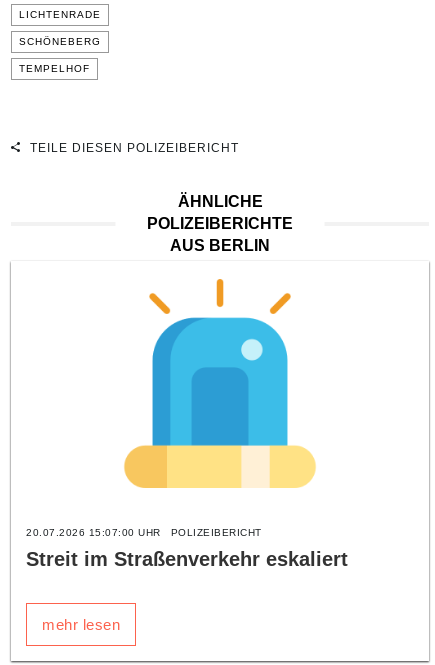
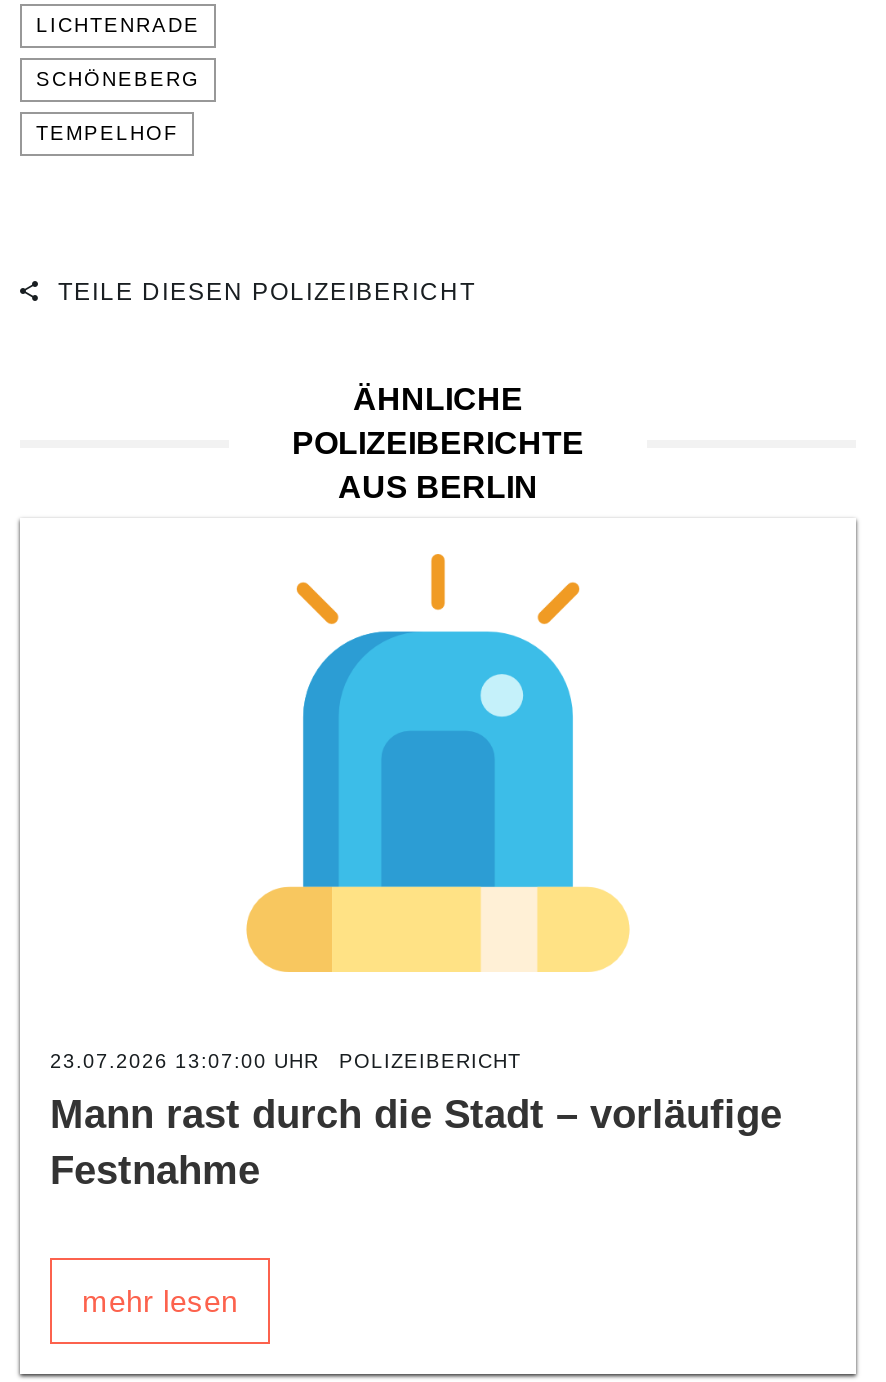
[26,527,261,538] 20.07.2026 15:07:00 UHR POLIZEIBERICHT -> [50,1050,521,1072] 23.07.2026 13:07:00 UHR POLIZEIBERICHT
[26,548,348,570] Streit im Straßenverkehr eskaliert -> [50,1092,782,1192] Mann rast durch die Stadt – vorläufige | Festnahme

